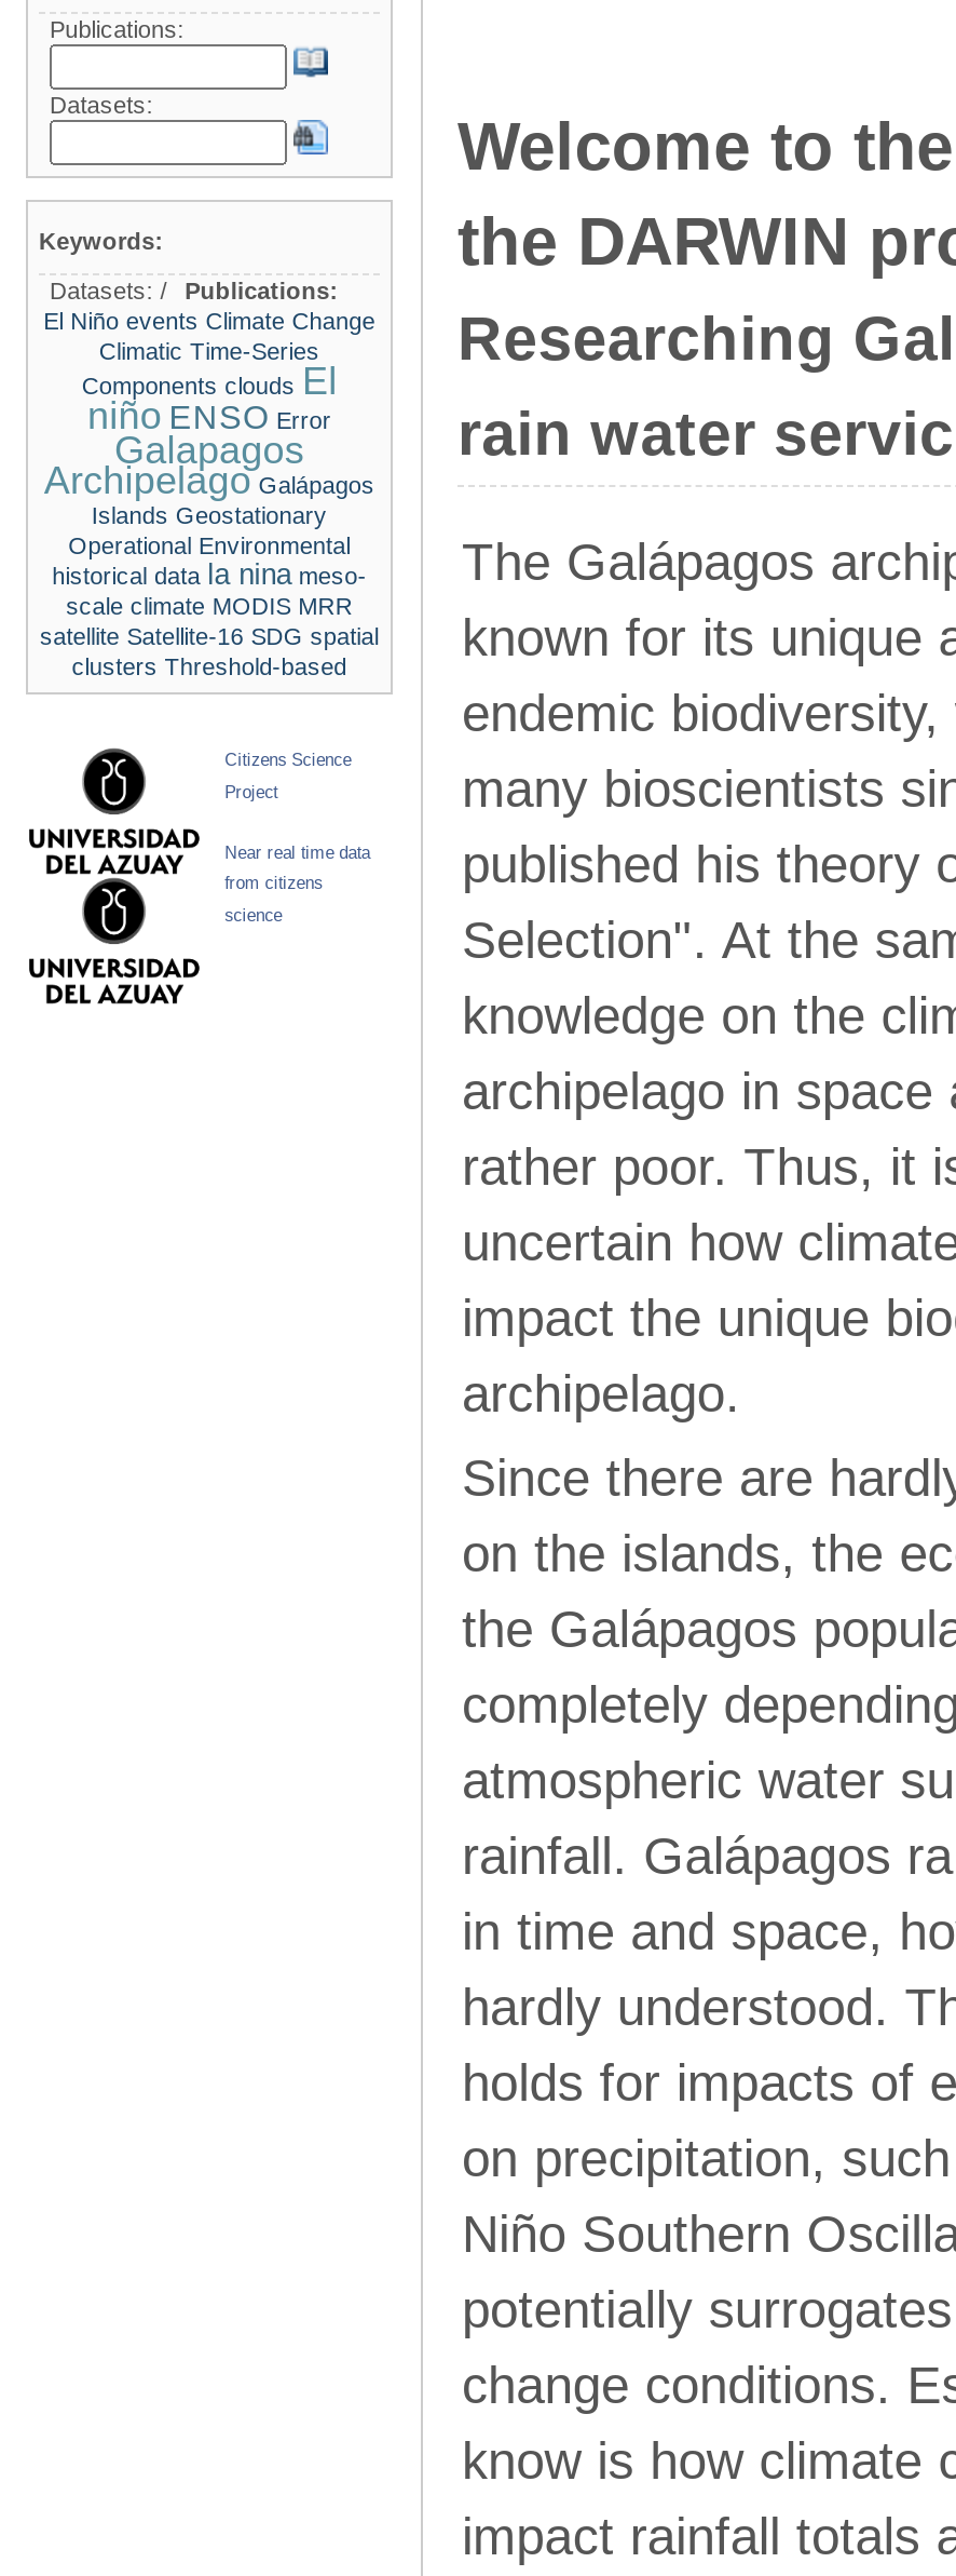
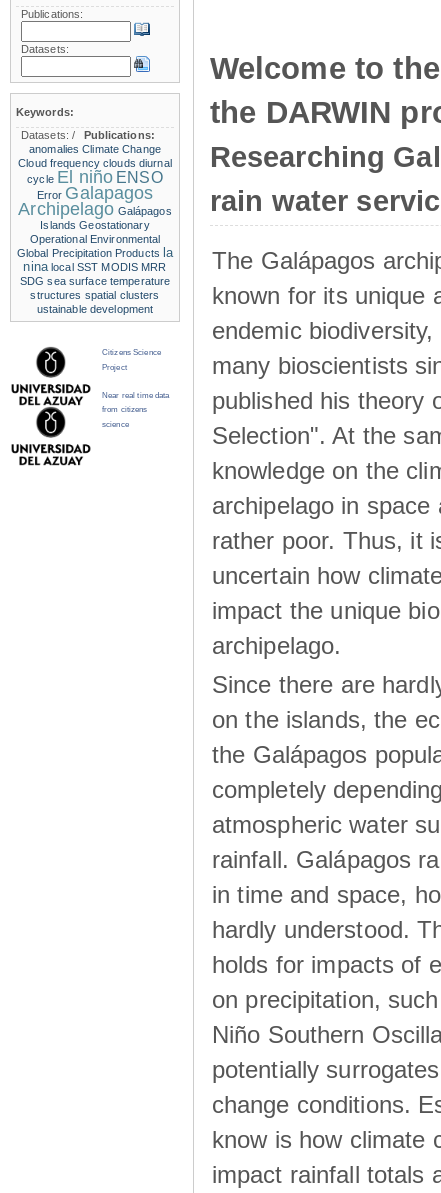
[44,308,375,472] El Niño events Climate Change | Climatic Time-Series | Components clouds El | niño ENSO Error | Galapagos -> [18,143,172,203] anomalies Climate Change | Cloud frequency clouds diurnal | cycle El niño ENSO | Error Galapagos
[40,559,379,680] historical data la nina meso- | scale climate MODIS MRR | satellite Satellite-16 SDG spatial | clusters Threshold-based -> [17,245,173,315] Global Precipitation Products la | nina local SST MODIS MRR | SDG sea surface temperature | structures spatial clusters | ustainable development

